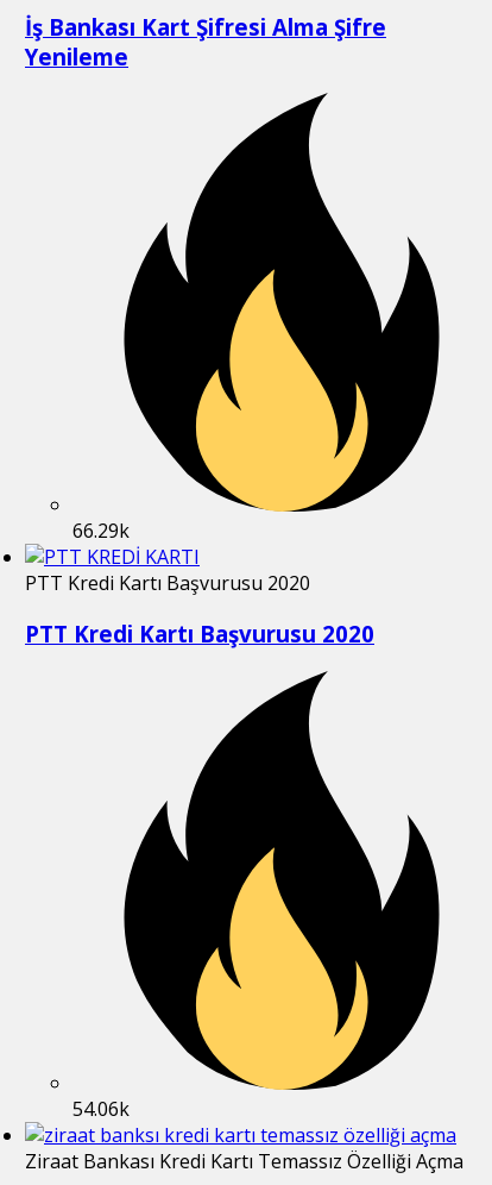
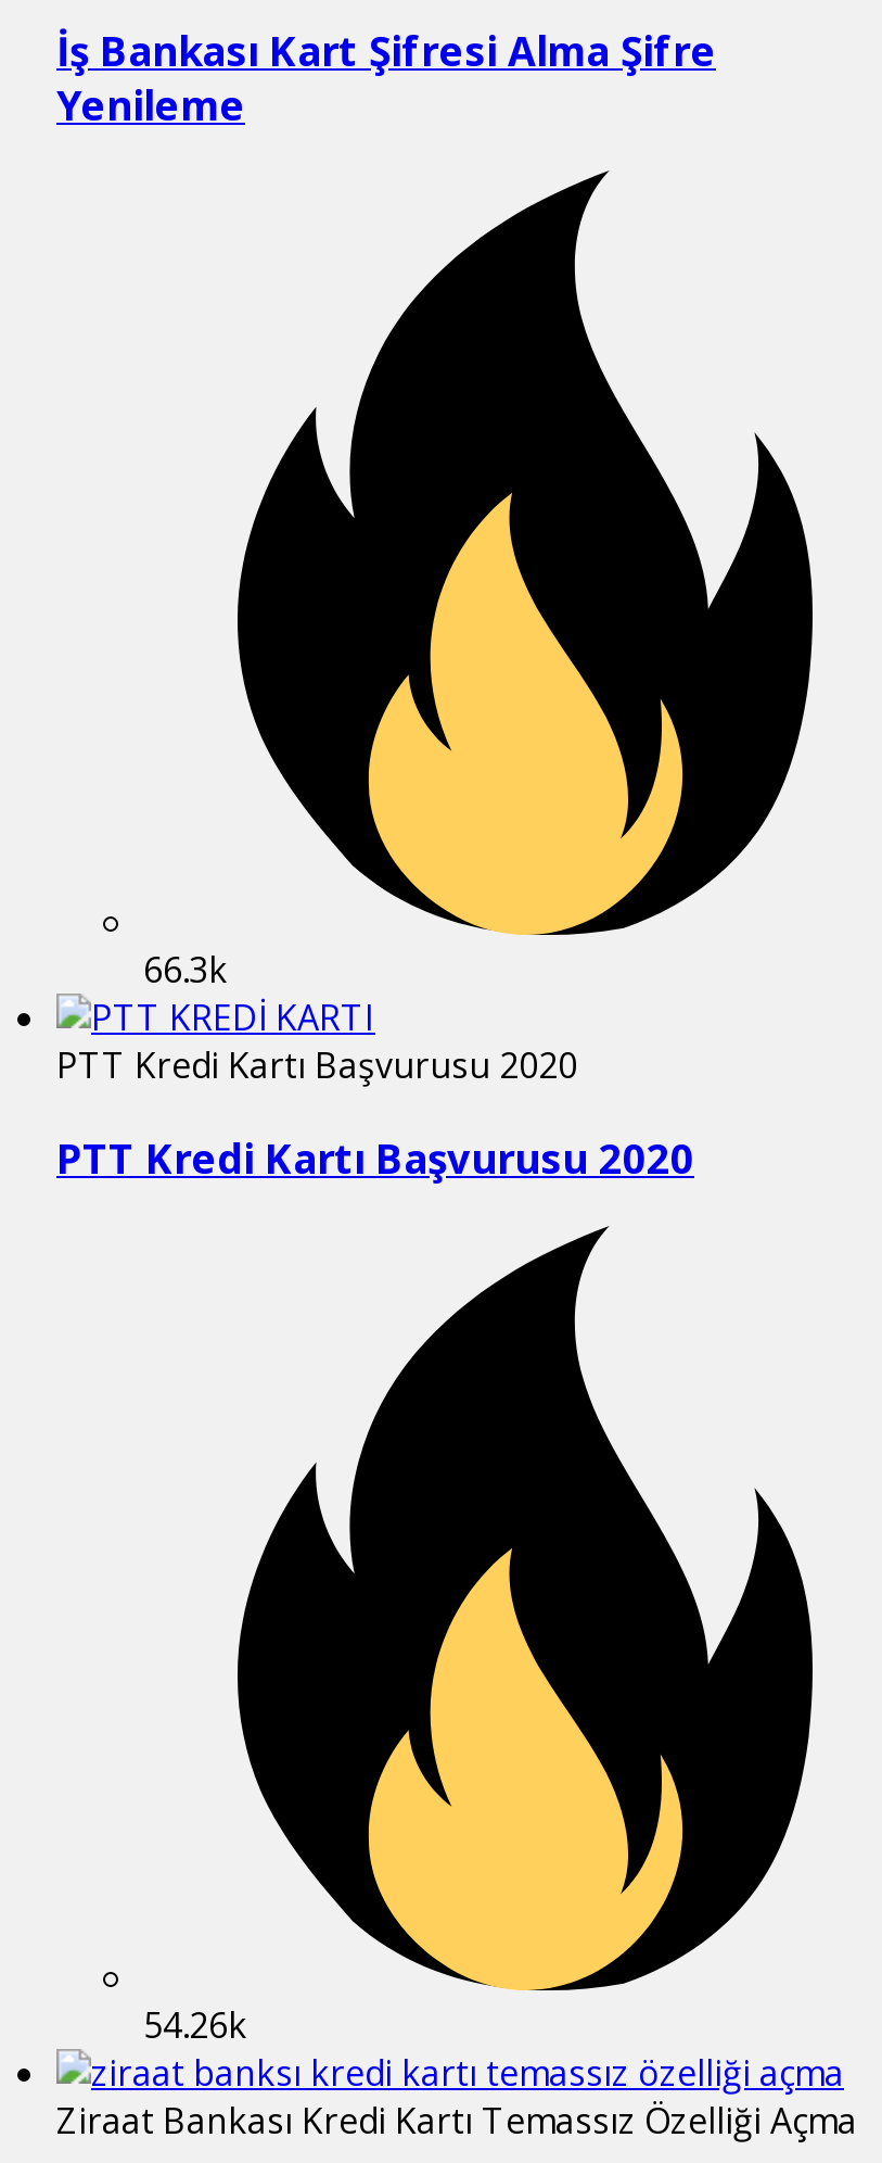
[72,518,130,544] 66.29k -> [143,946,228,994] 66.3k
[72,1095,130,1122] 54.06k -> [143,2001,247,2048] 54.26k

